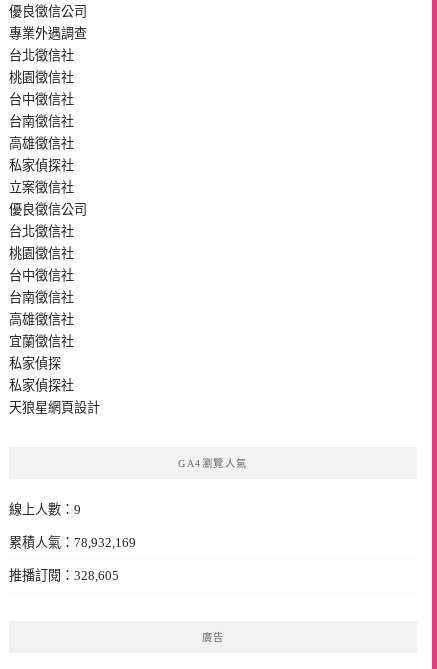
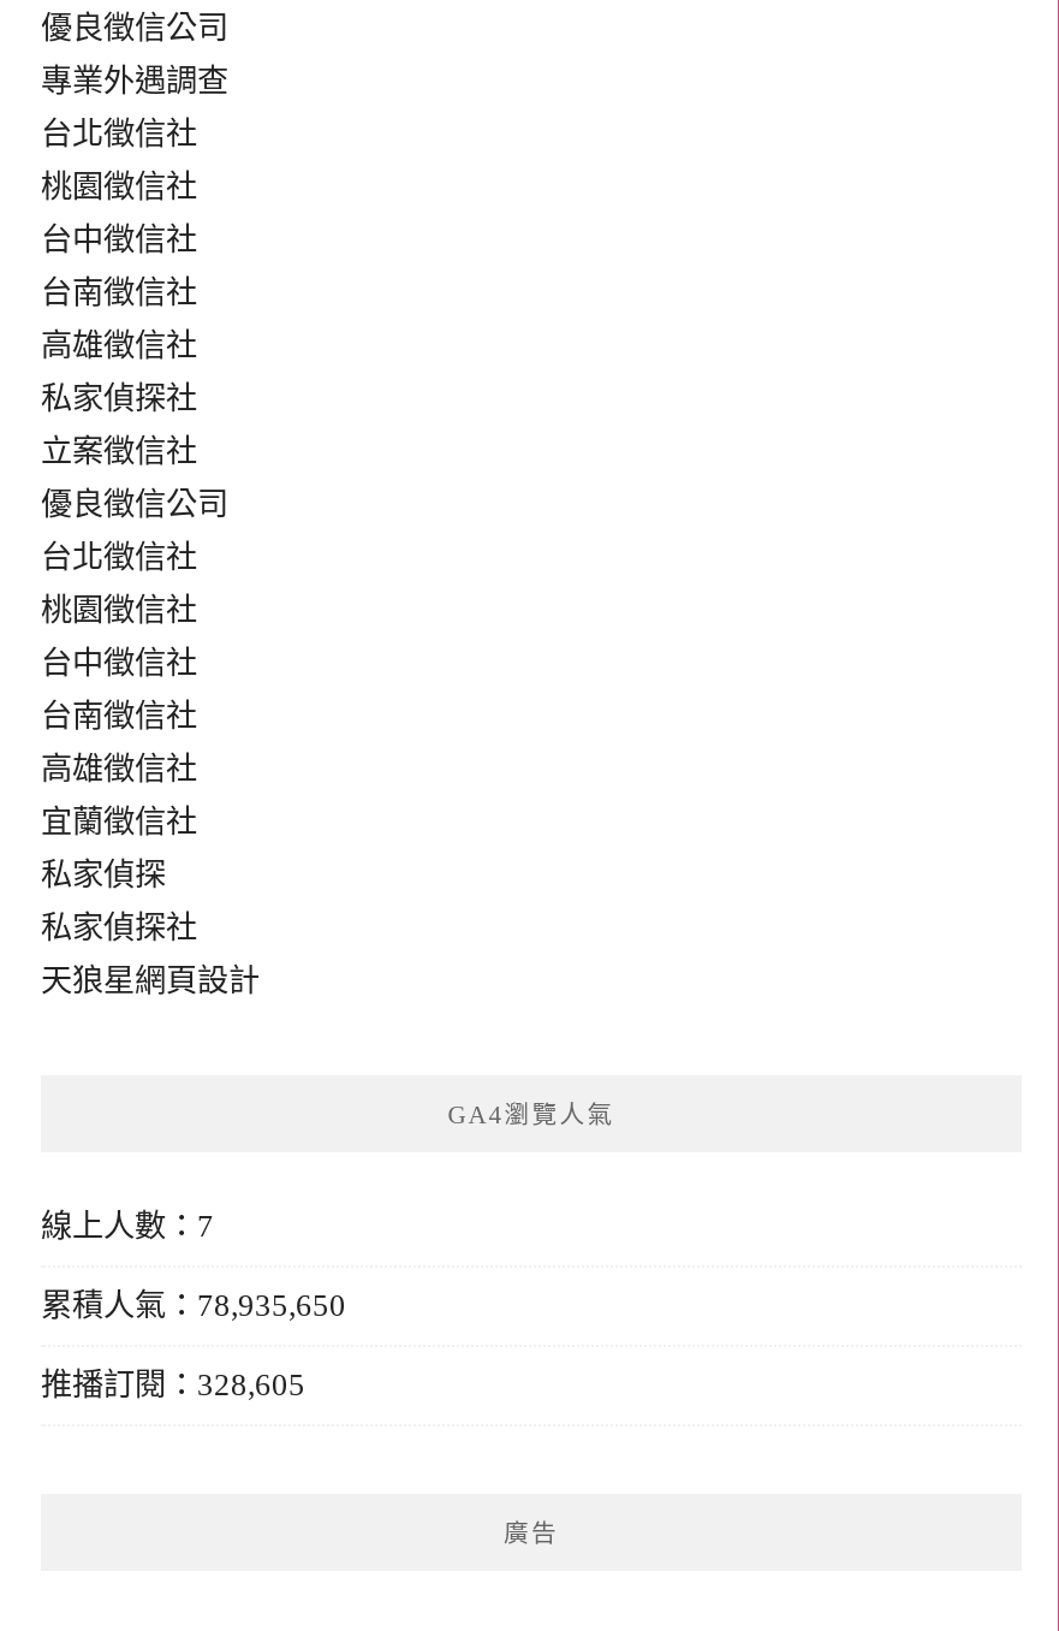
[9,502,81,517] 線上人數：9 -> [41,1208,214,1244] 線上人數：7
[9,535,136,550] 累積人氣：78,932,169 -> [41,1287,346,1324] 累積人氣：78,935,650

